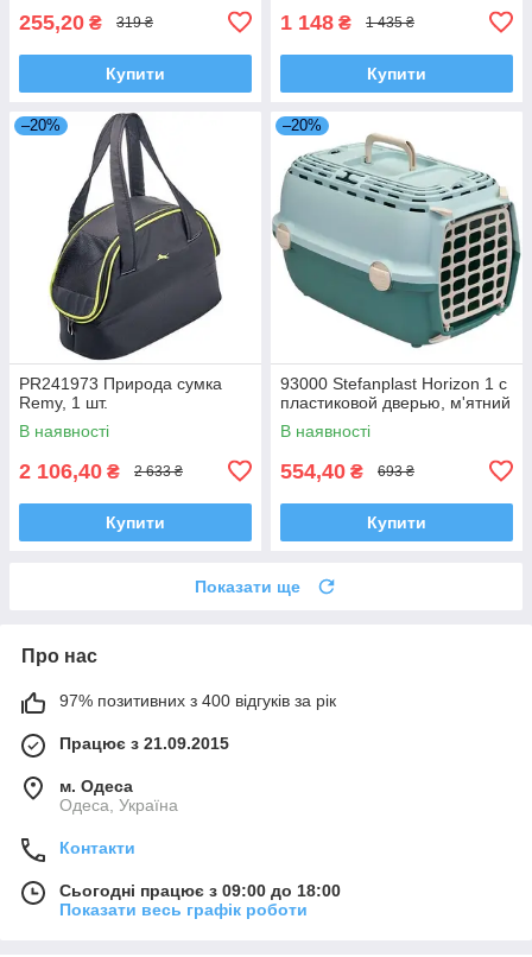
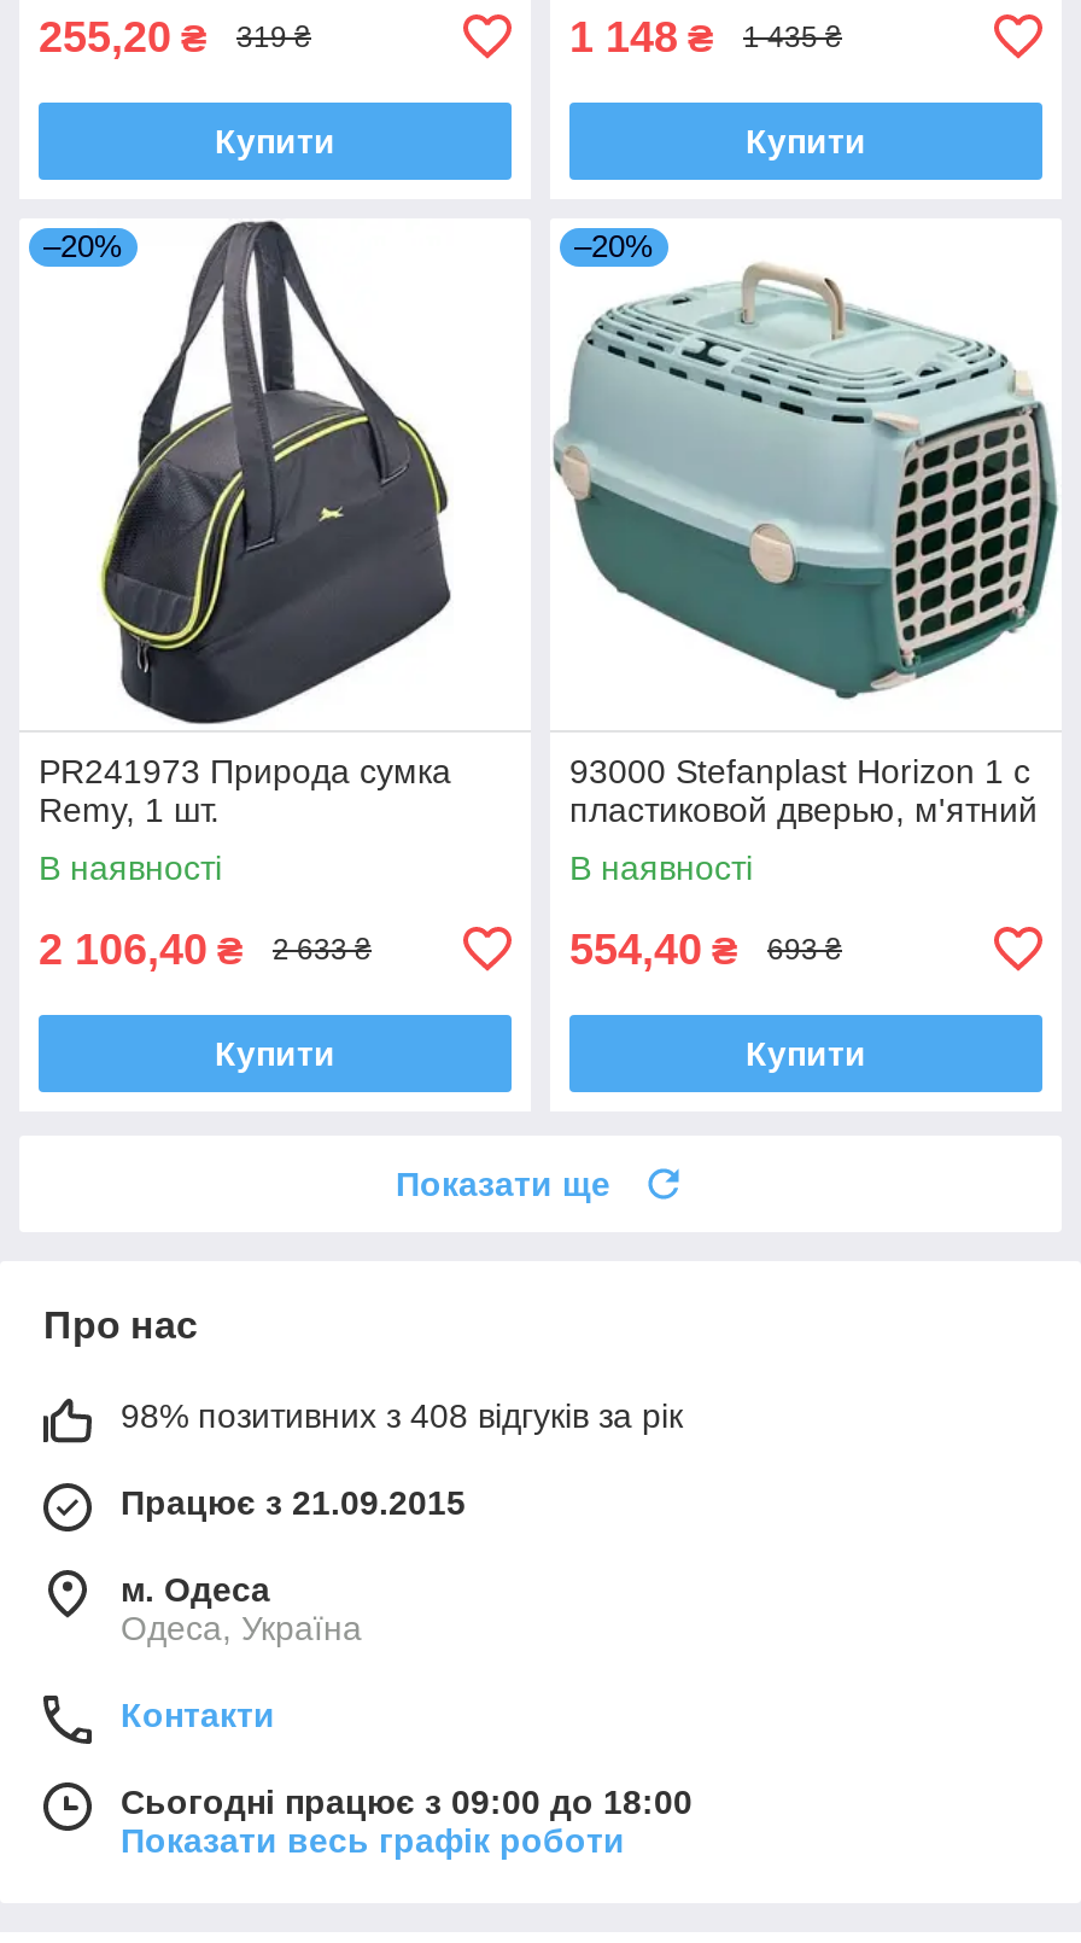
[59,691,336,710] 97% позитивних з 400 відгуків за рік -> [121,1396,683,1434] 98% позитивних з 408 відгуків за рік

